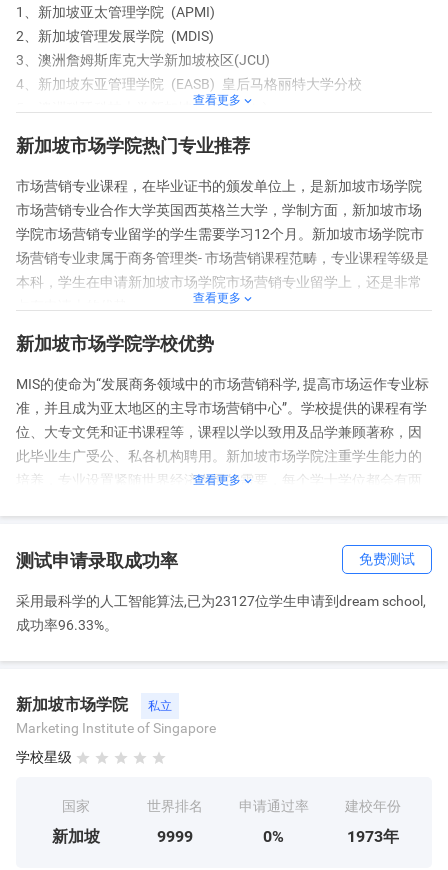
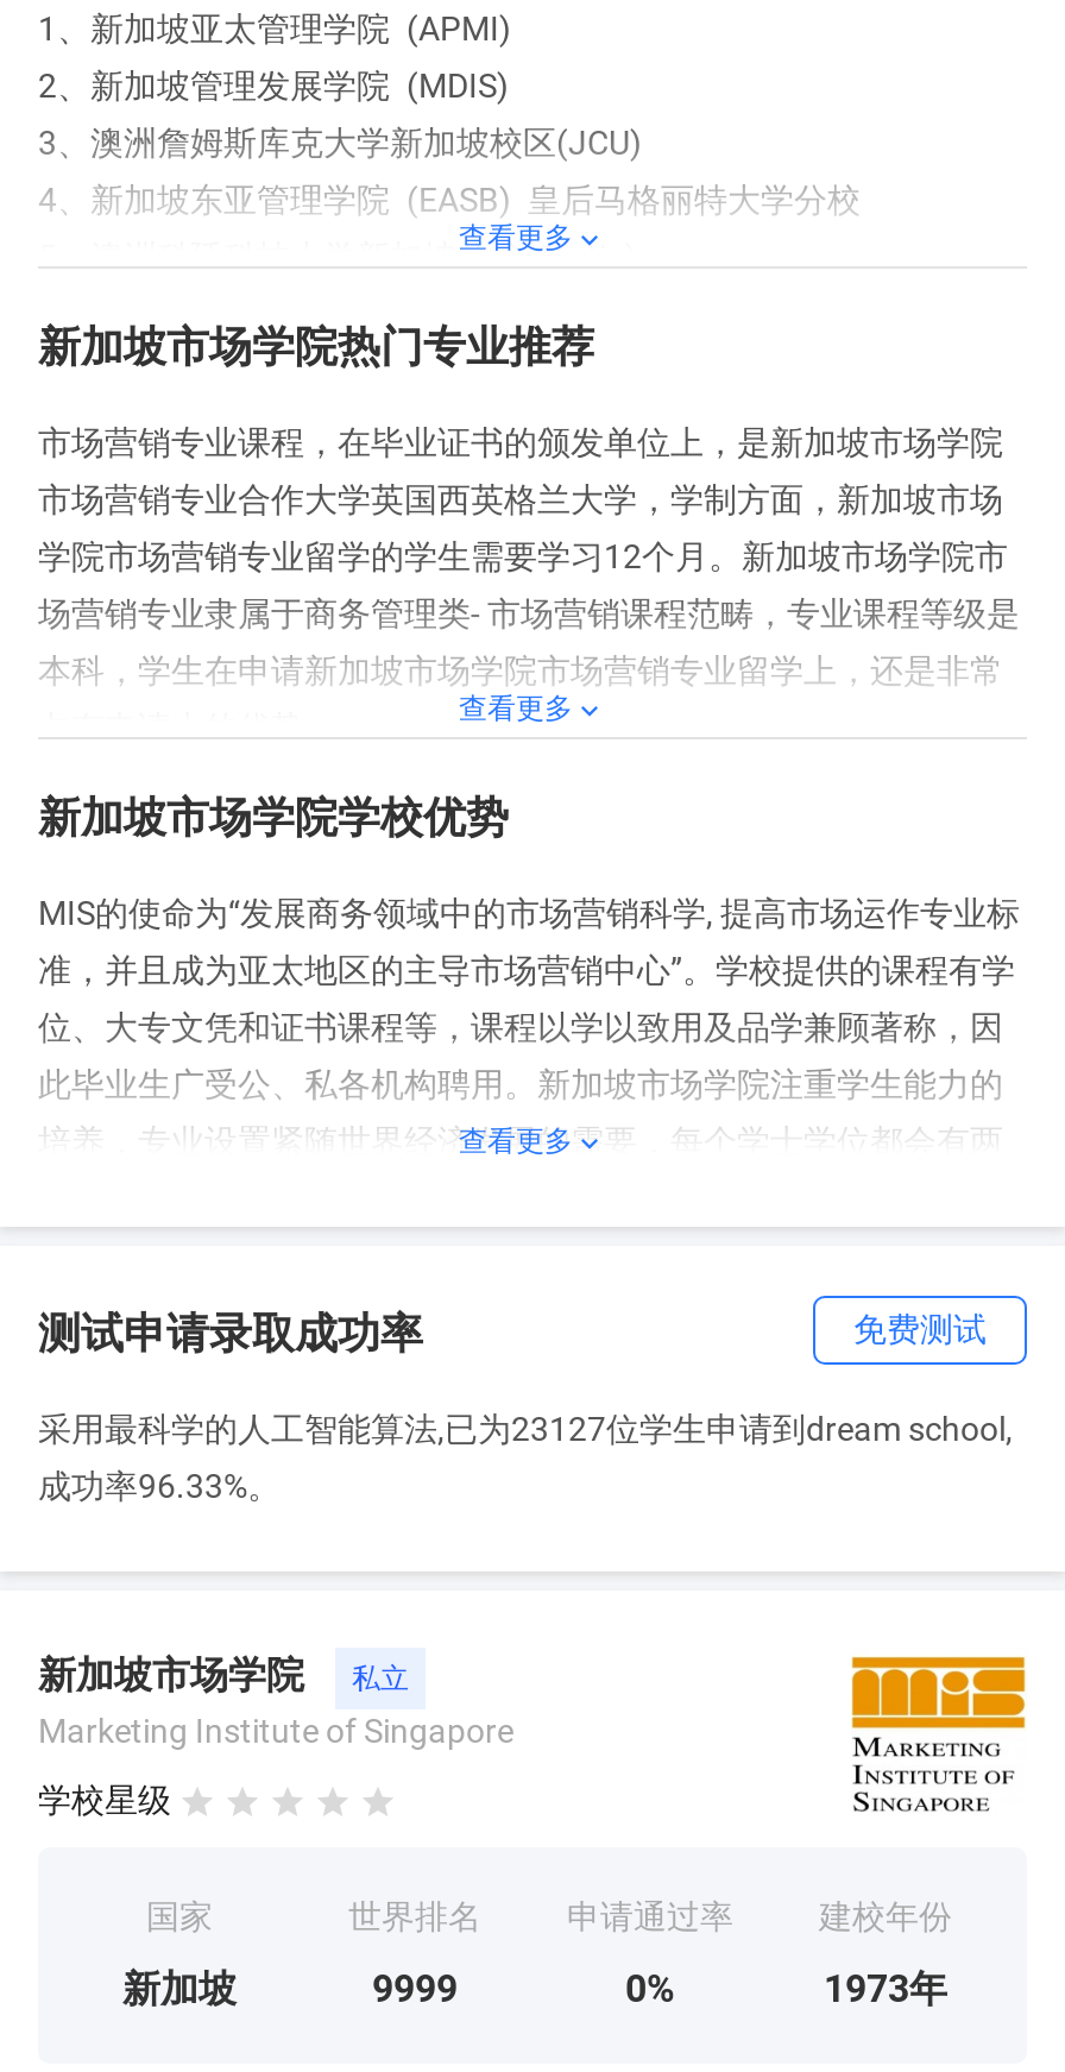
none -> [849,1655,1029,1814] [image]

